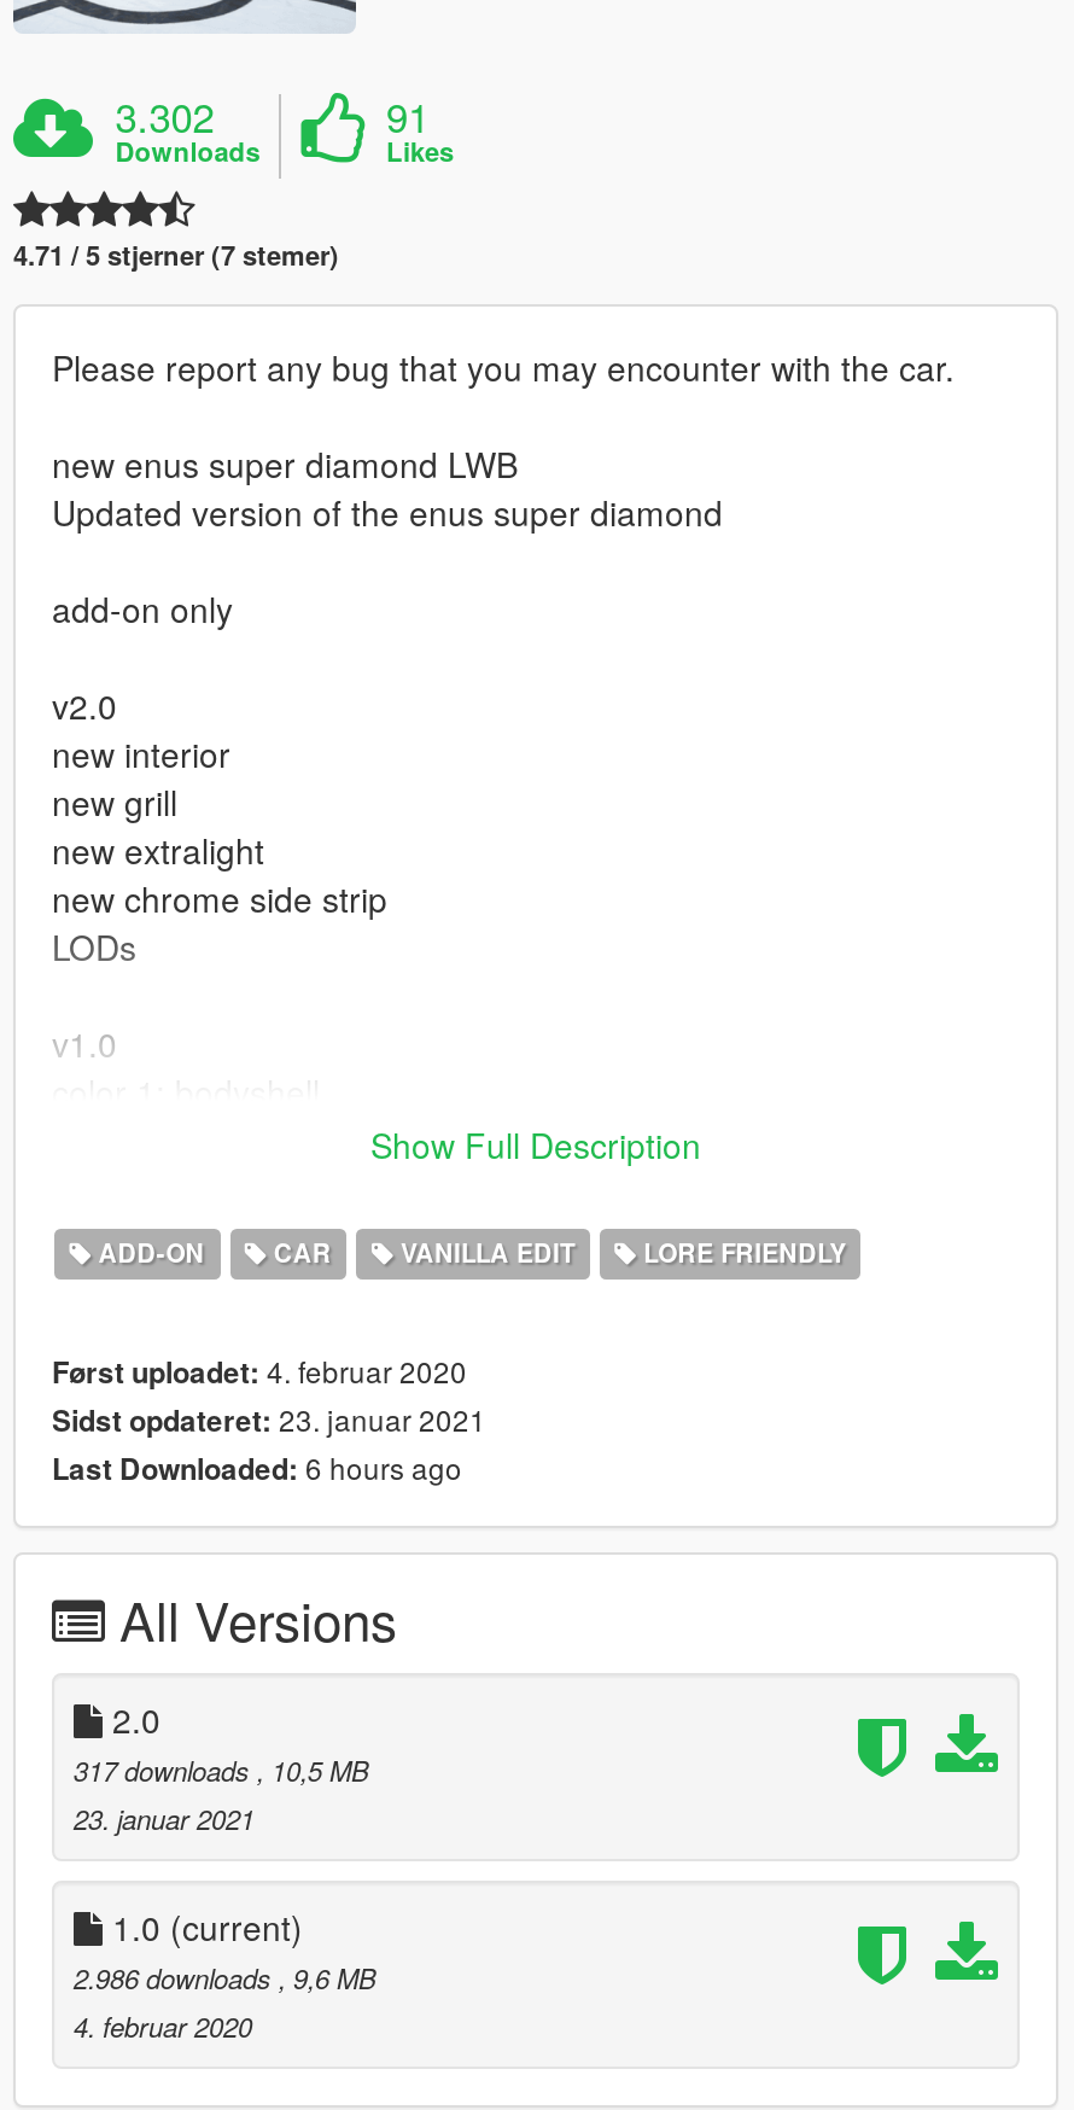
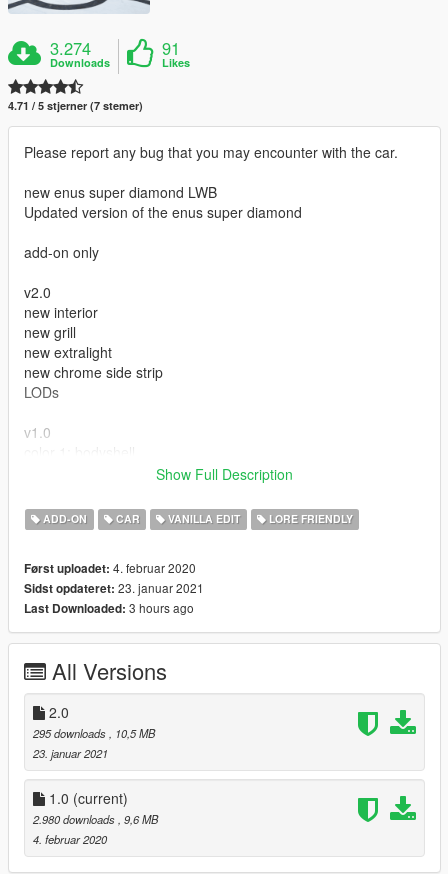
[115,88,214,146] 3.302 -> [50,36,91,60] 3.274
[52,1447,462,1491] Last Downloaded: 6 hours ago -> [24,599,194,617] Last Downloaded: 3 hours ago
[74,1751,368,1790] 317 downloads, 10,5 MB -> [33,725,155,741] 295 downloads, 10,5 MB
[74,1959,375,1997] 2.986 downloads, 9,6 MB -> [33,811,158,827] 2.980 downloads, 9,6 MB

